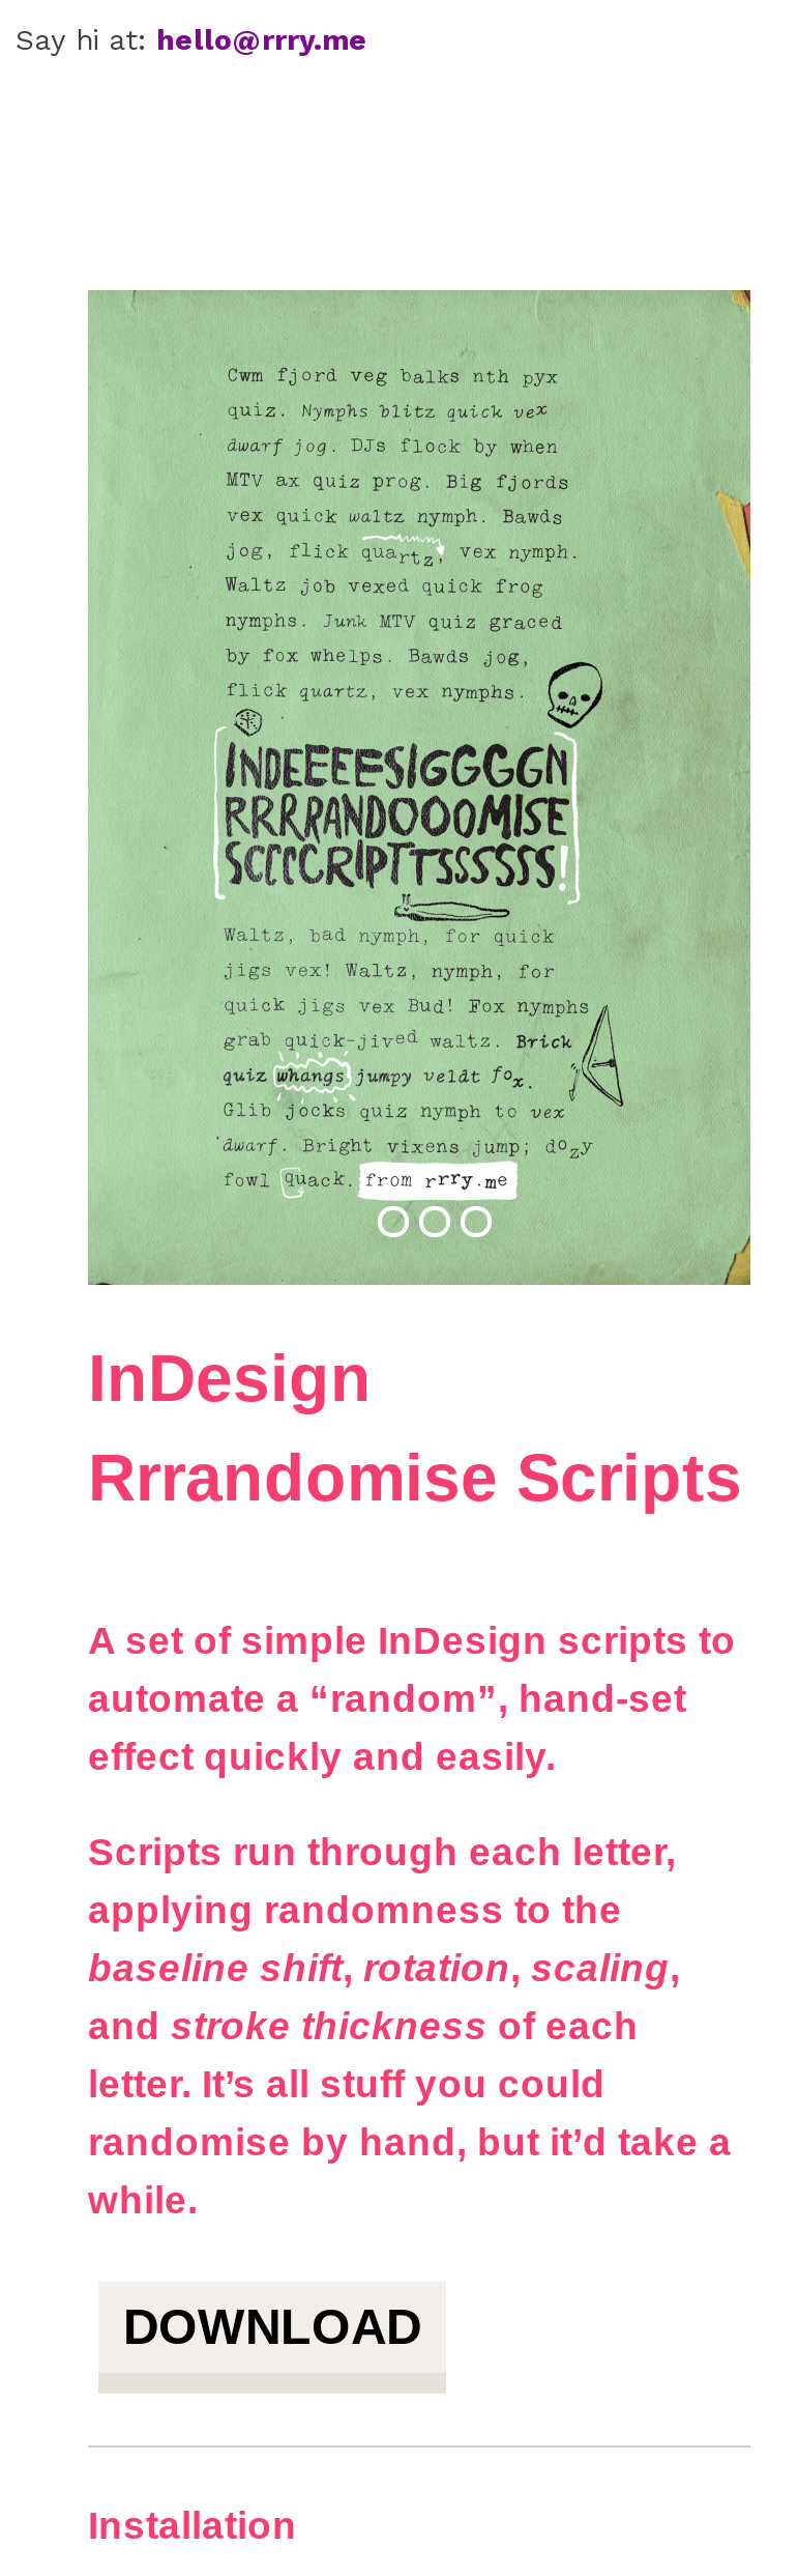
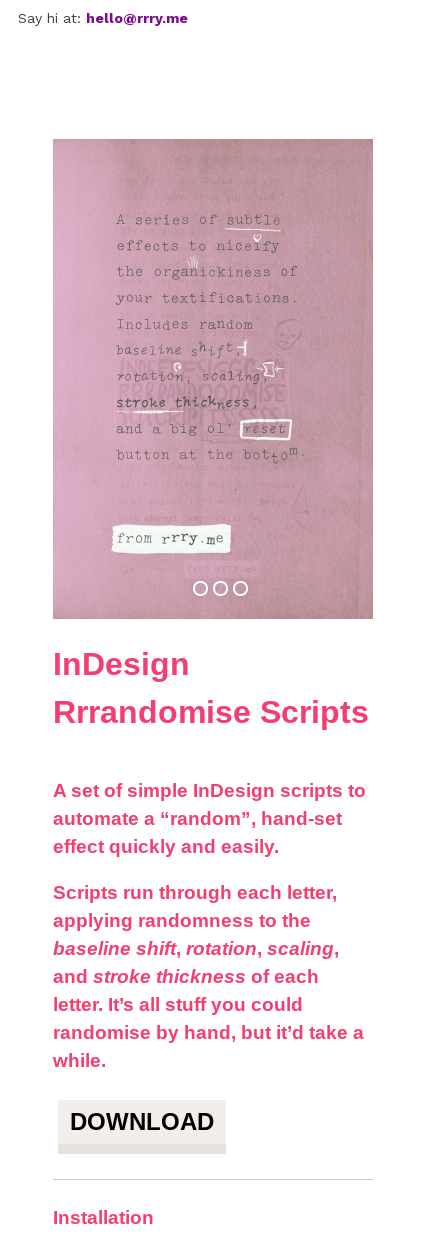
[88,288,752,1287] [image] -> [53,138,374,620] [image]

